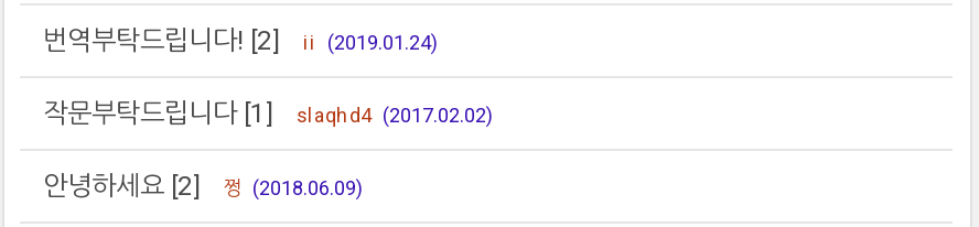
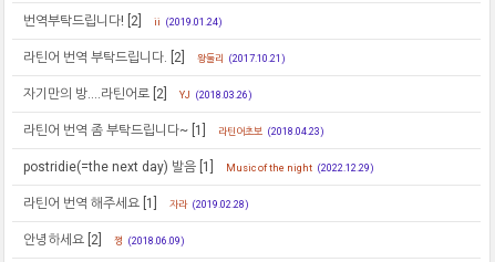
[43,97,495,128] 작문부탁드립니다 [1] | slaqhd4 (2017.02.02) -> [24,49,375,211] 라틴어 번역 부탁드립니다. [2] | 왕둘리 (2017.10.21) | 자기만의 방....라틴어로 [2] | YJ (2018.03.26) | 라틴어 번역 좀 부탁드립니다~ [1] | 라틴어초보 (2018.04.23) | postridie(=the next day) 발음 [1] | Music of the night (2022.12.29) | 라틴어 번역 해주세요 [1] | 자라 (2019.02.28)

